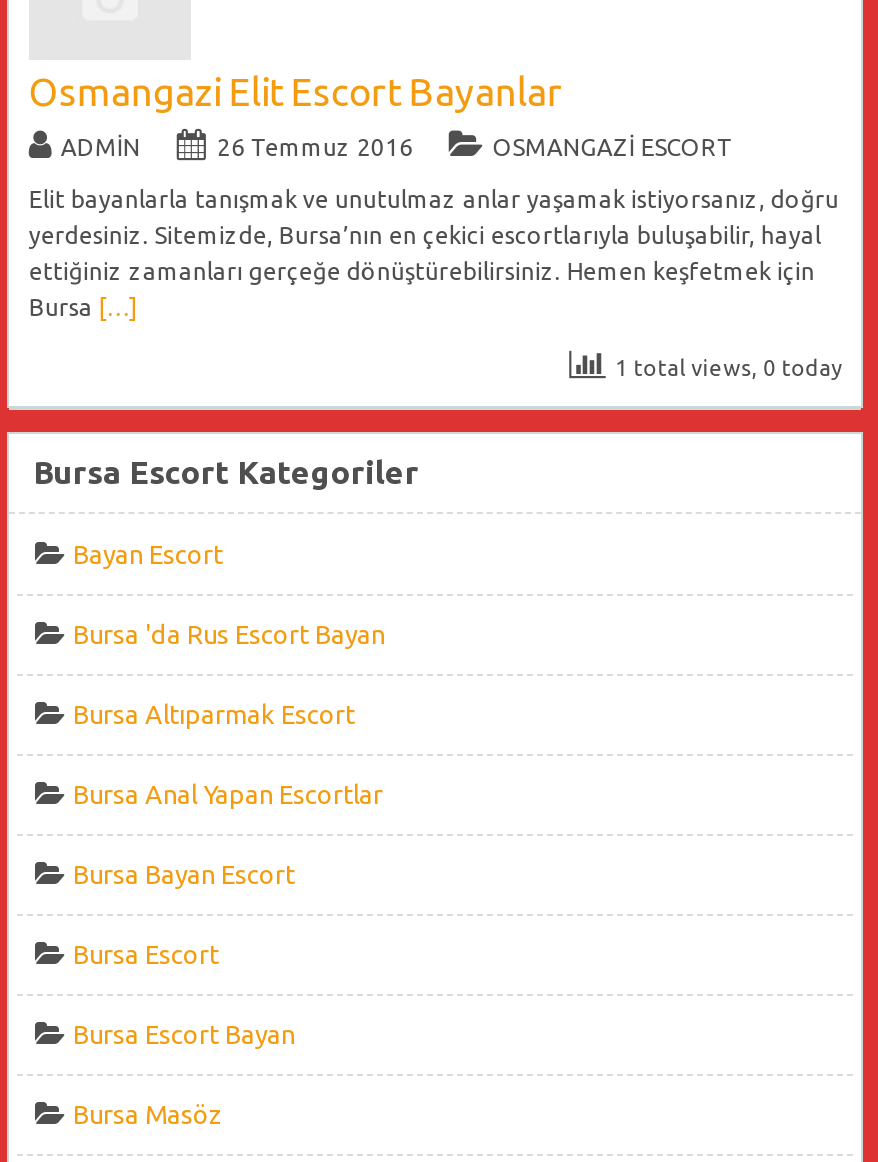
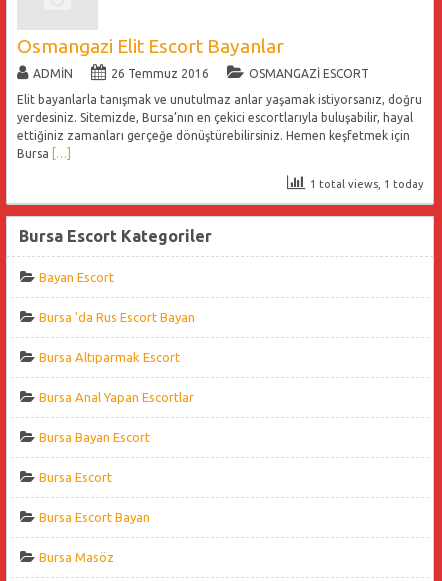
[615,355,841,379] 1 total views, 0 today -> [310,178,423,190] 1 total views, 1 today

